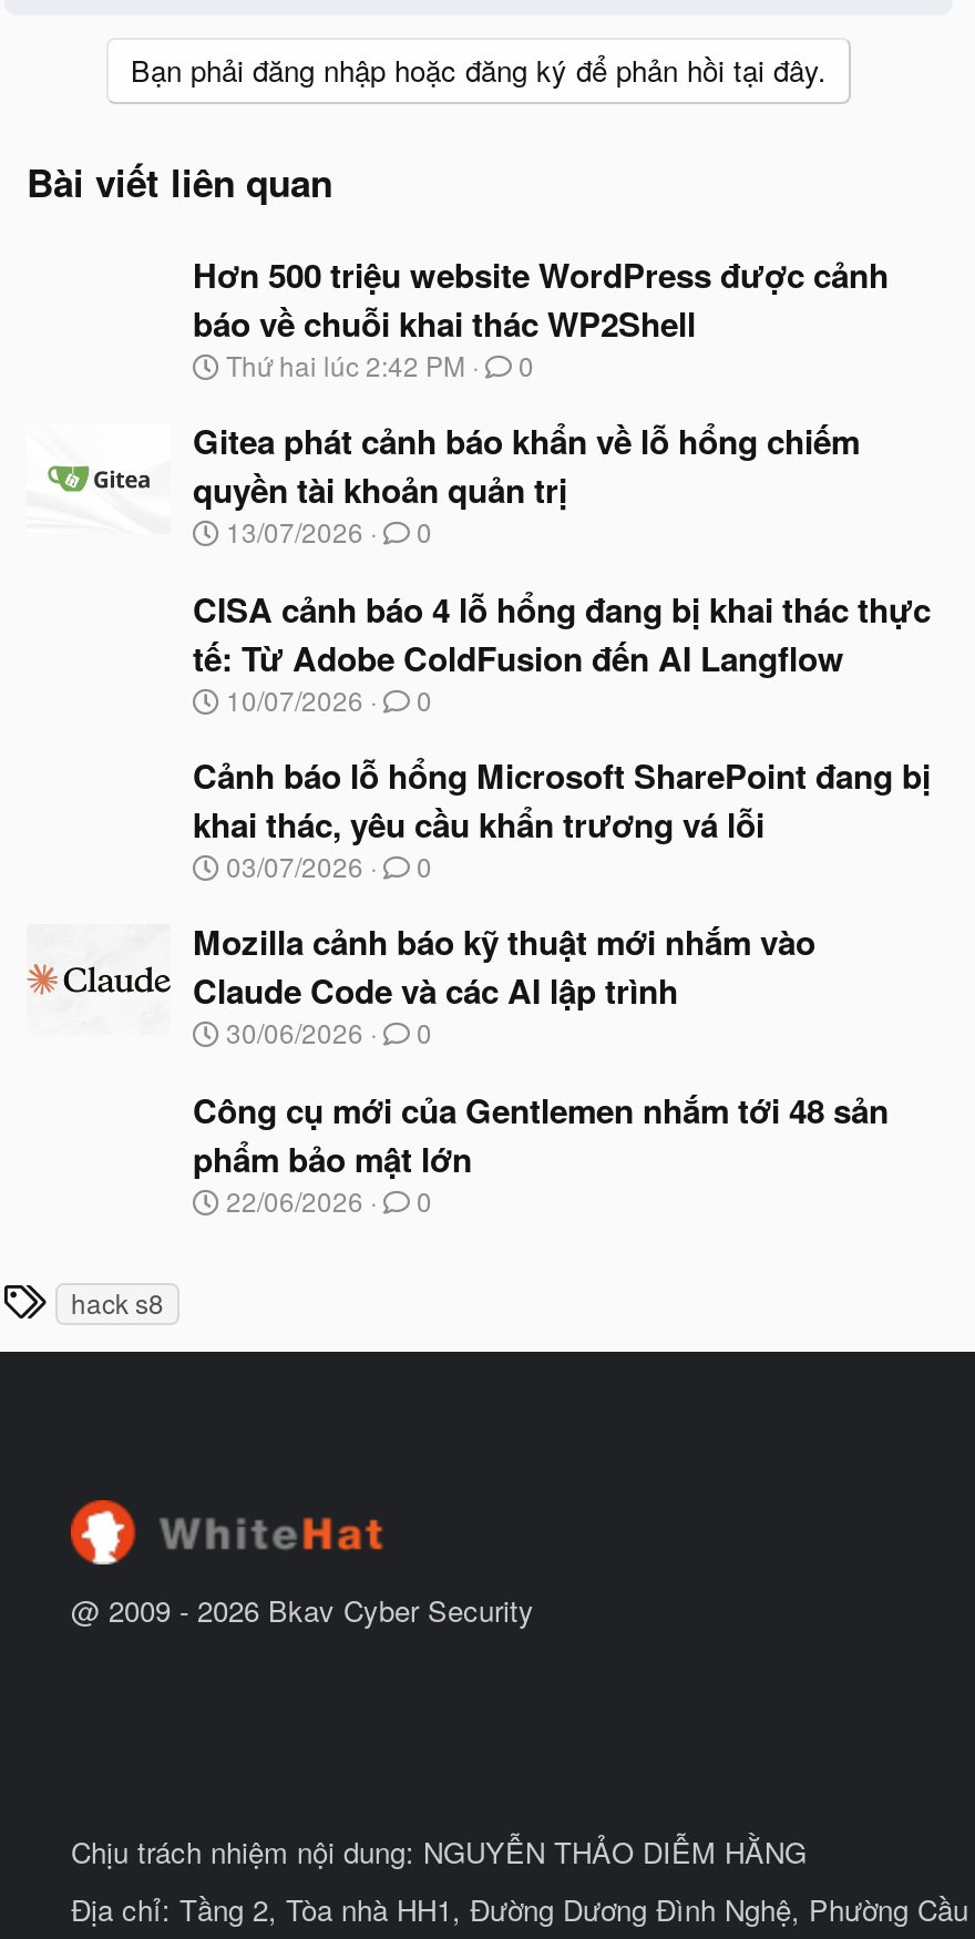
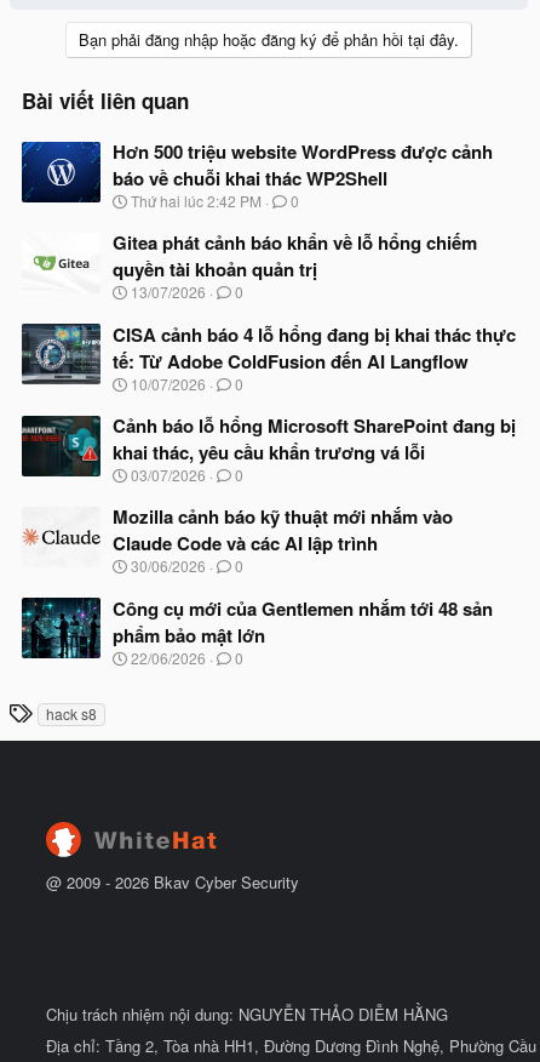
none -> [21,141,102,204] [image]
none -> [21,322,102,386] [image]
none -> [21,415,102,478] [image]
none -> [21,596,102,660] [image]

